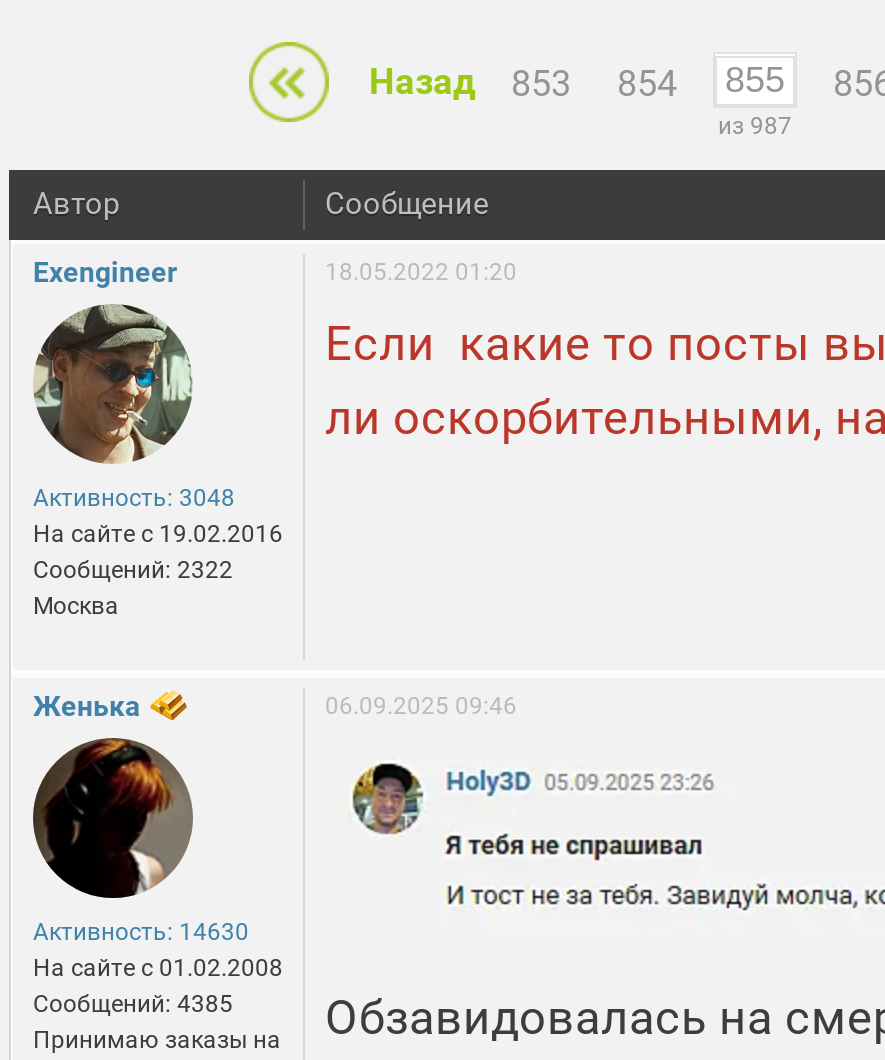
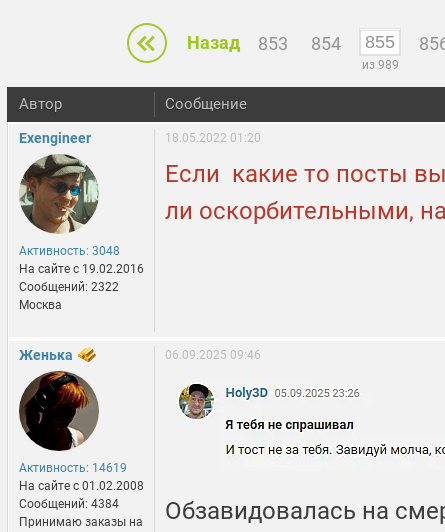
[718,113,792,141] из 987 -> [361,58,398,72] из 989
[33,919,249,947] Активность: 14630 -> [19,461,127,475] Активность: 14619
[33,991,233,1019] Сообщений: 4385 -> [19,497,119,511] Сообщений: 4384

